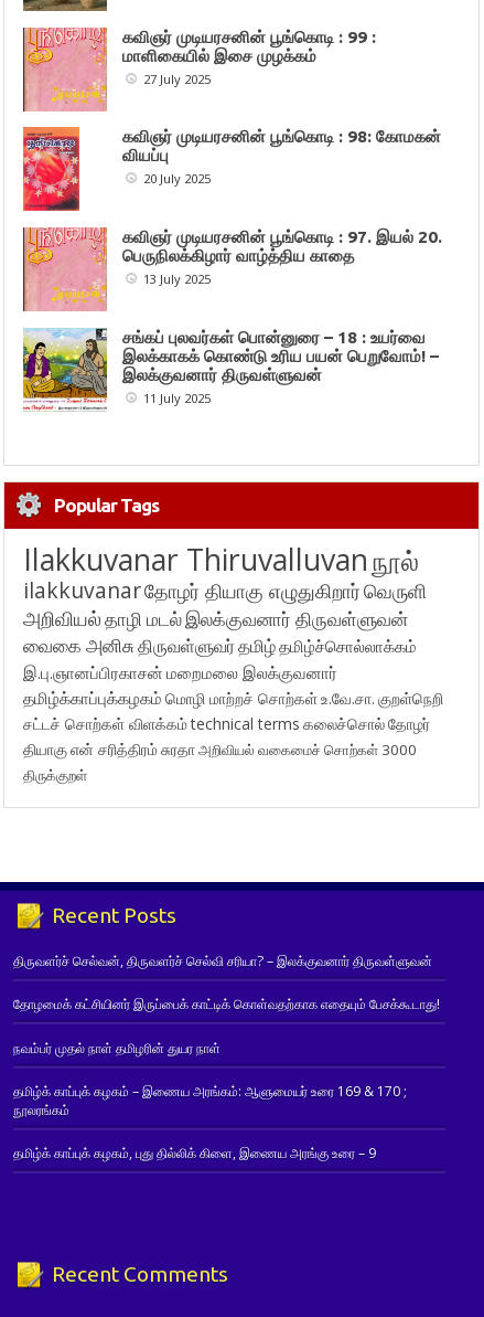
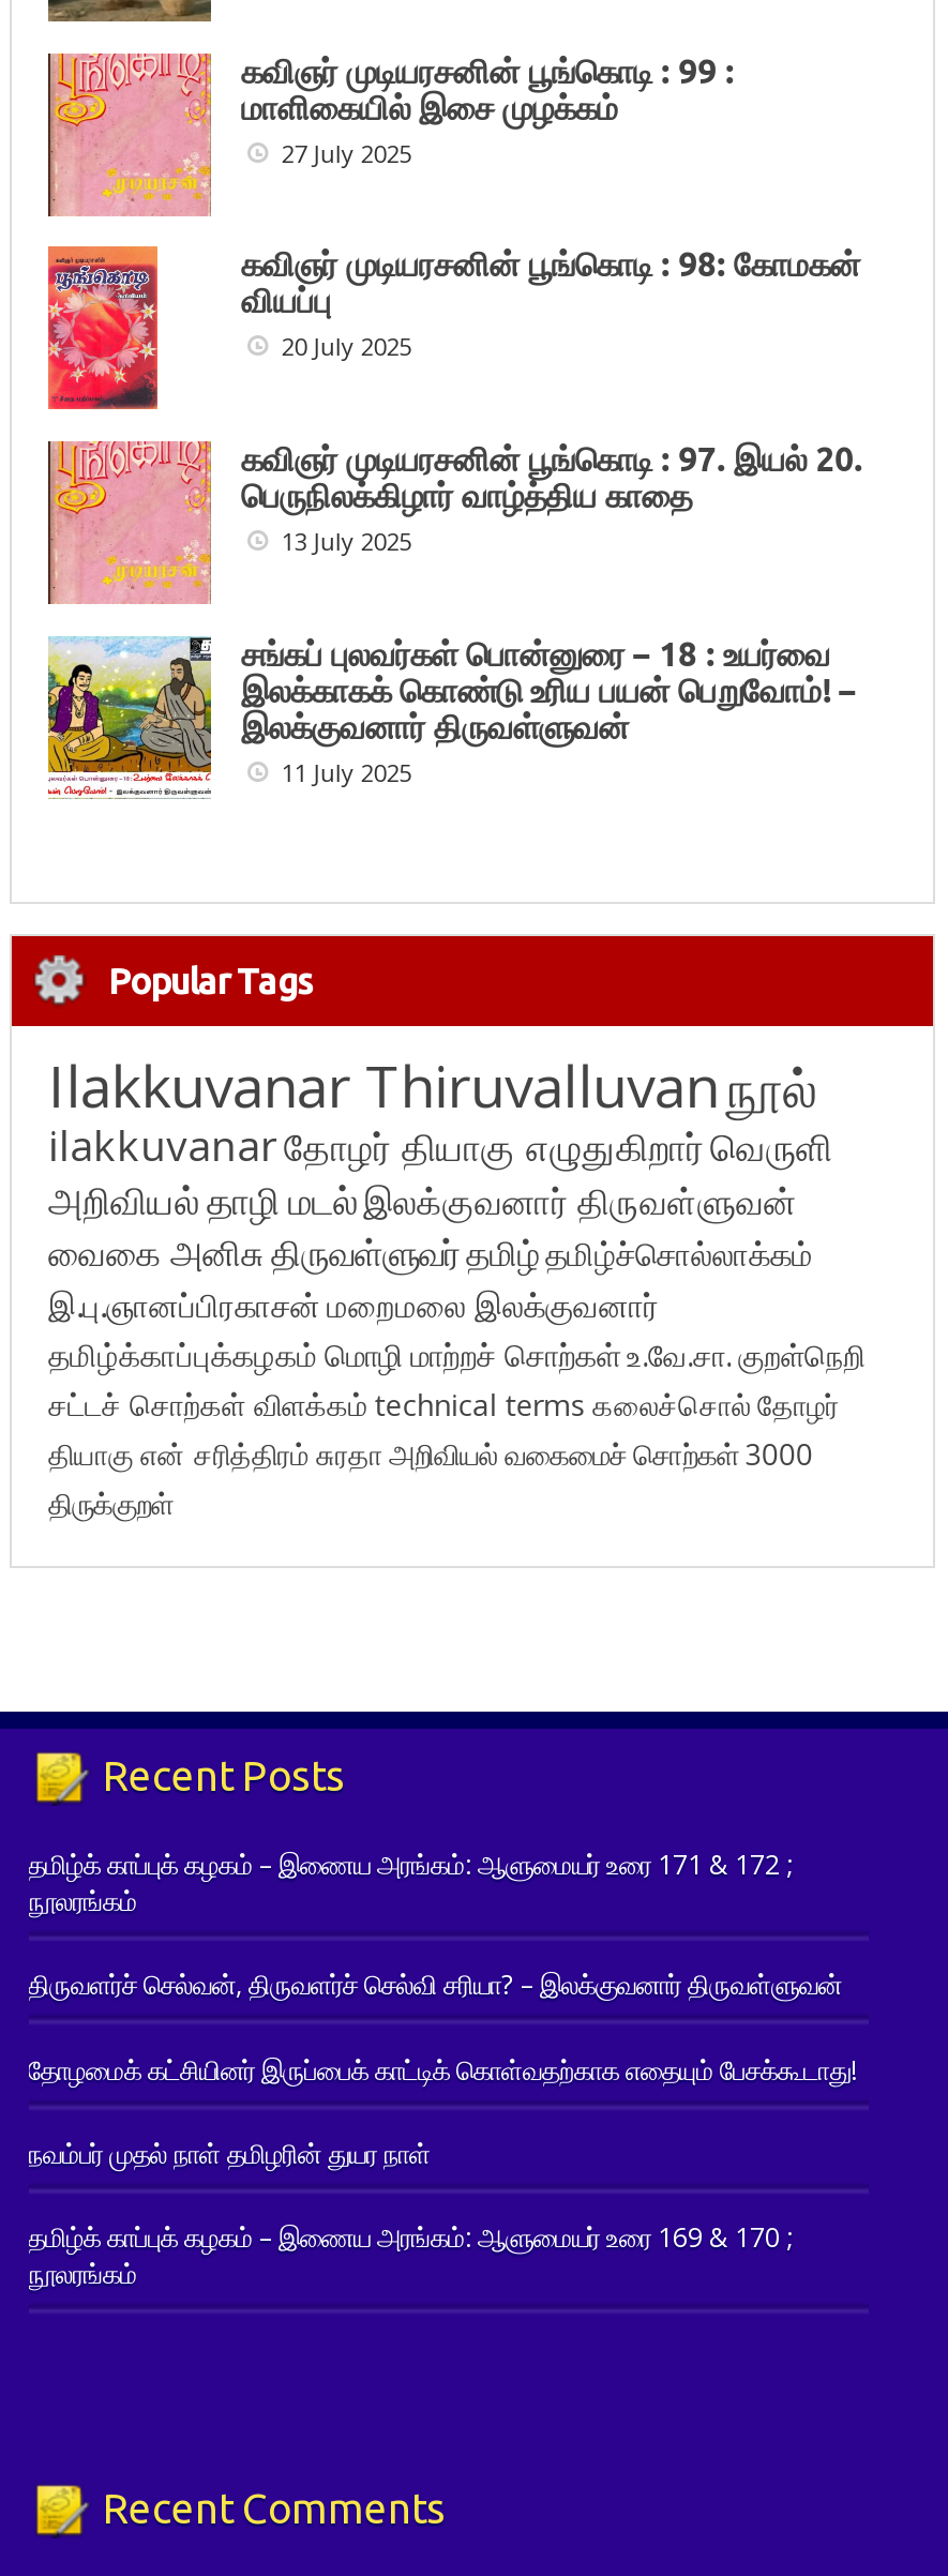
none -> [28,1847,793,1919] தமிழ்க் காப்புக் கழகம் – இணைய அரங்கம்: ஆளுமையர் உரை 171 & 172 ; | நூலரங்கம்
moved [13,952,439,1119] -> [28,1967,857,2292]: திருவளர்ச் செல்வன், திருவளர்ச் செல்வி சரியா? – இலக்குவனார் திருவள்ளுவன் | தோழமைக் கட்சியினர் இருப்பைக் காட்டிக் கொள்வதற்காக எதையும் பேசக்கூடாது! | நவம்பர் முதல் நாள் தமிழரின் துயர நாள் | தமிழ்க் காப்புக் கழகம் – இணைய அரங்கம்: ஆளுமையர் உரை 169 & 170 ; | நூலரங்கம்
[13,1144,375,1163] தமிழ்க் காப்புக் கழகம், புது தில்லிக் கிளை, இணைய அரங்கு உரை – 9 -> none

